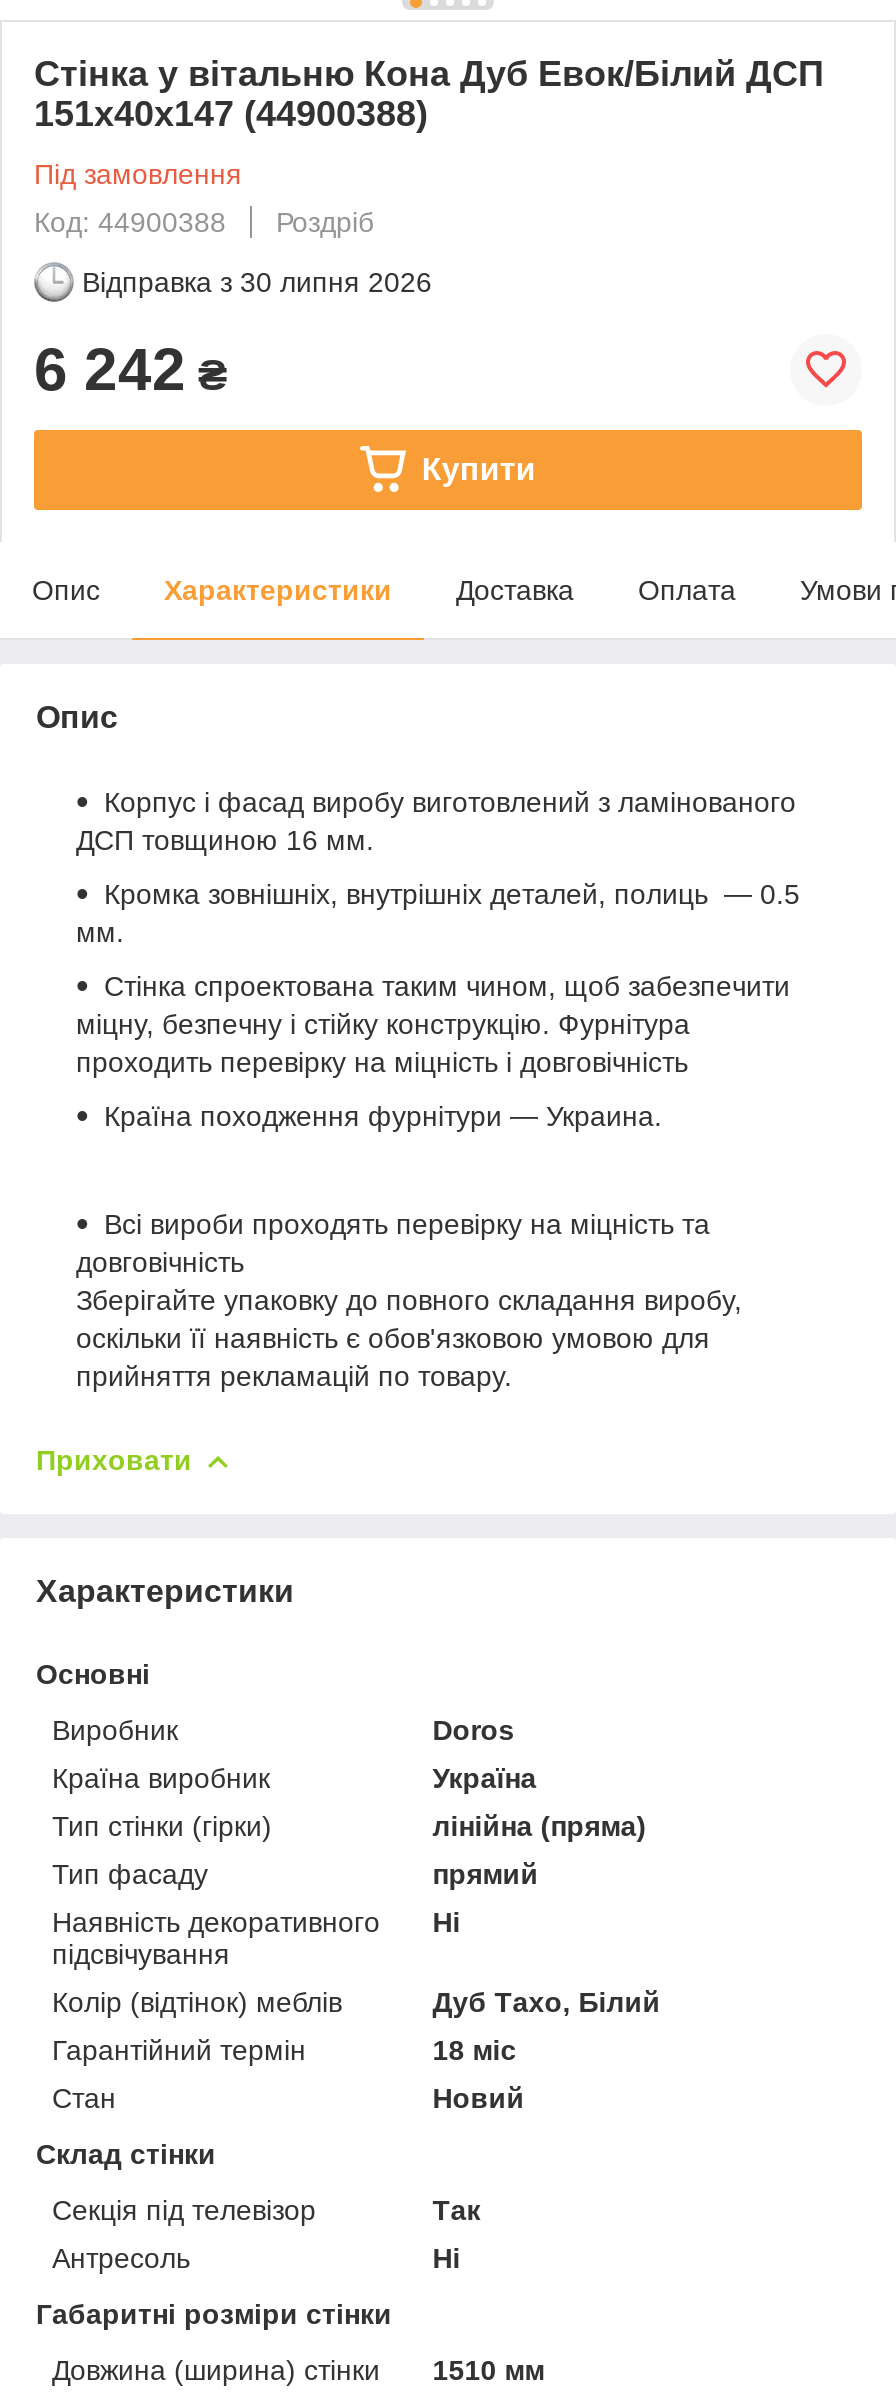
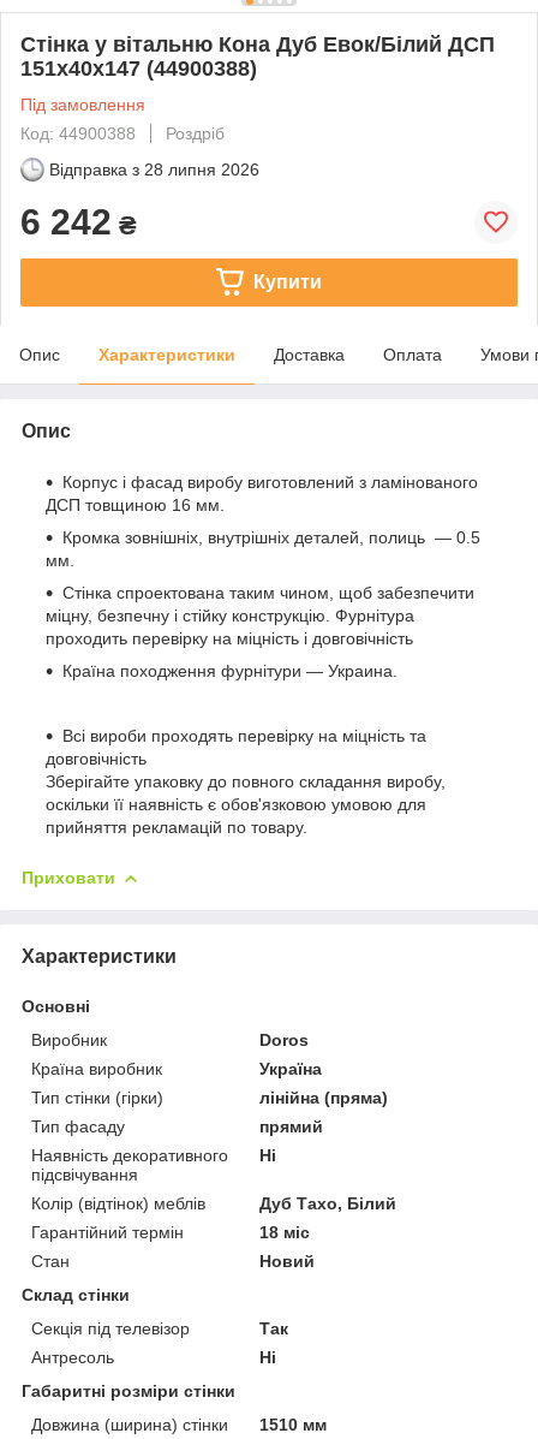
[82,266,432,298] Відправка з 30 липня 2026 -> [49,160,259,179] Відправка з 28 липня 2026

